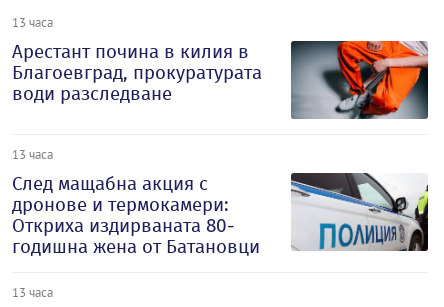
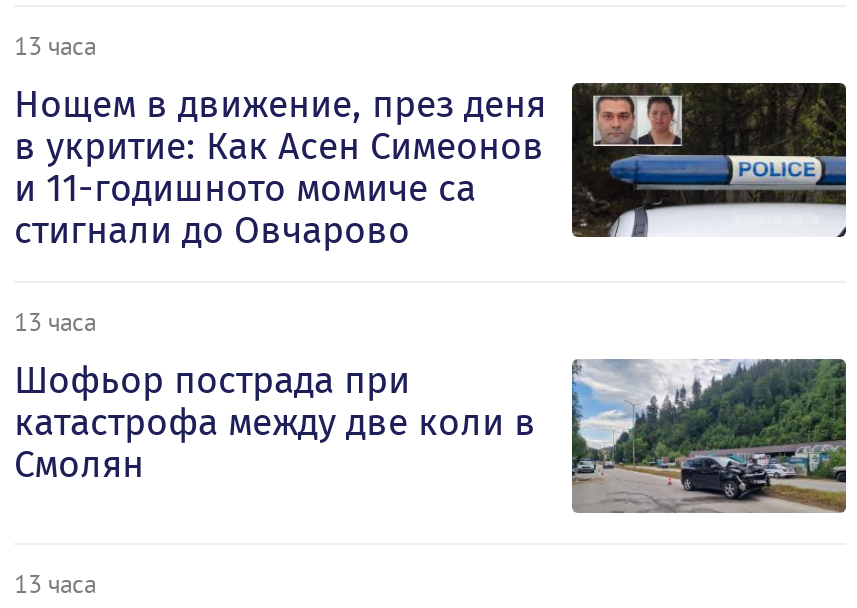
[12,40,429,120] [image] | Арестант почина в килия в | Благоевград, прокуратурата | води разследване -> [14,80,848,252] [image] | Нощем в движение, през деня | в укритие: Как Асен Симеонов | и 11-годишното момиче са | стигнали до Овчарово
[12,172,429,258] [image] | След мащабна акция с | дронове и термокамери: | Откриха издирваната 80- | годишна жена от Батановци -> [14,356,848,513] [image] | Шофьор пострада при | катастрофа между две коли в | Смолян

